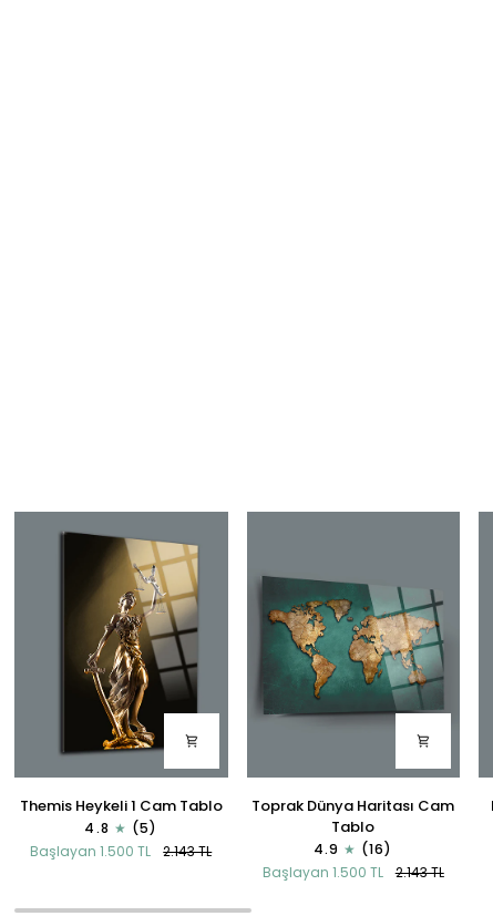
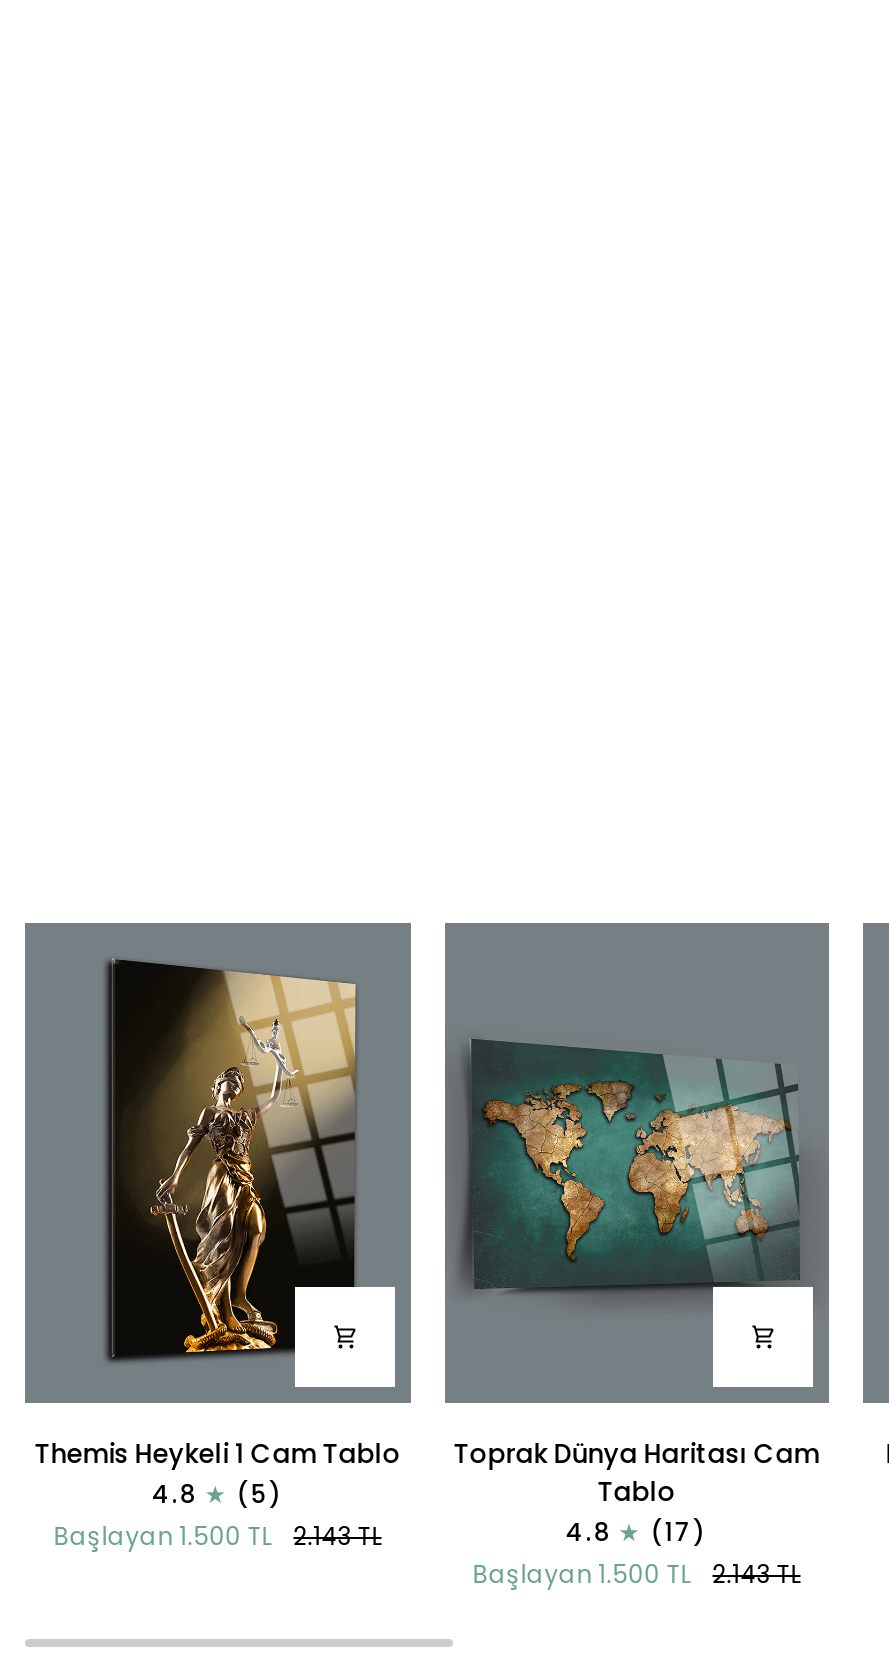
[313,840,339,859] 4.9 -> [566,1516,610,1550] 4.8
[361,840,393,859] (16) -> [651,1516,707,1550] (17)

